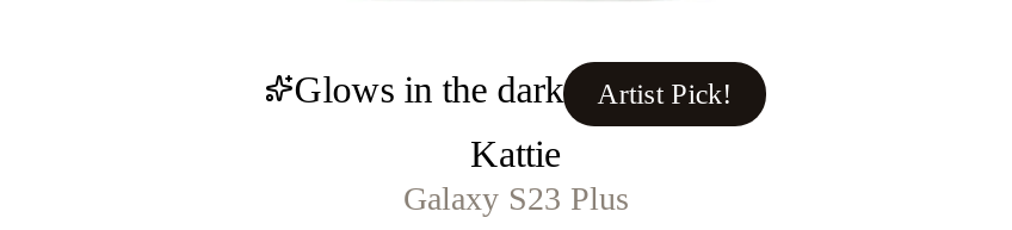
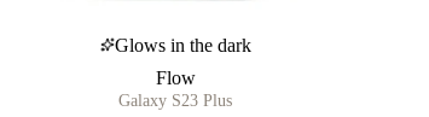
[470,77,732,175] Artist Pick! | Kattie -> [155,68,195,89] Flow

